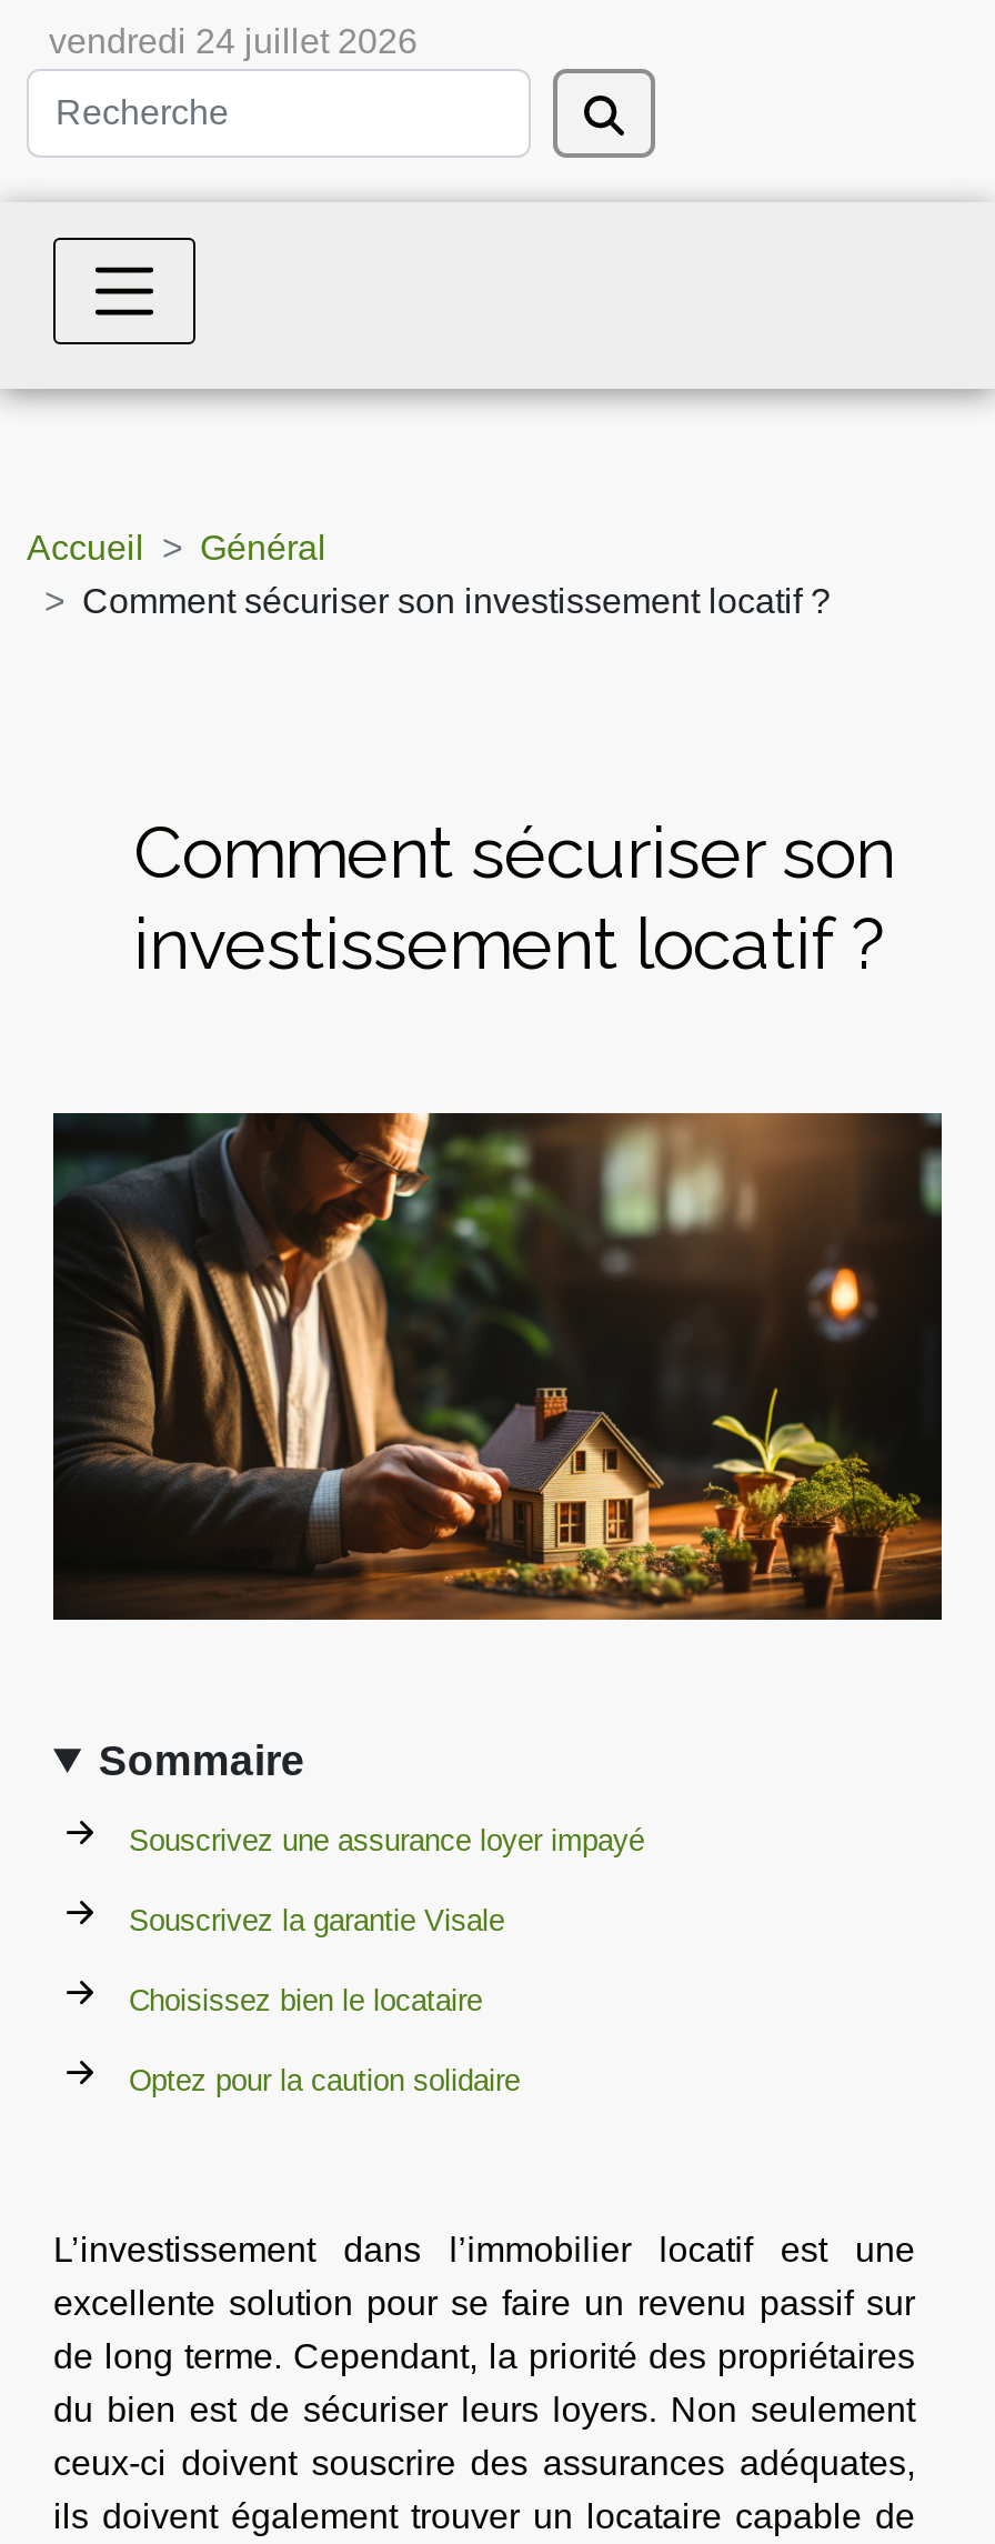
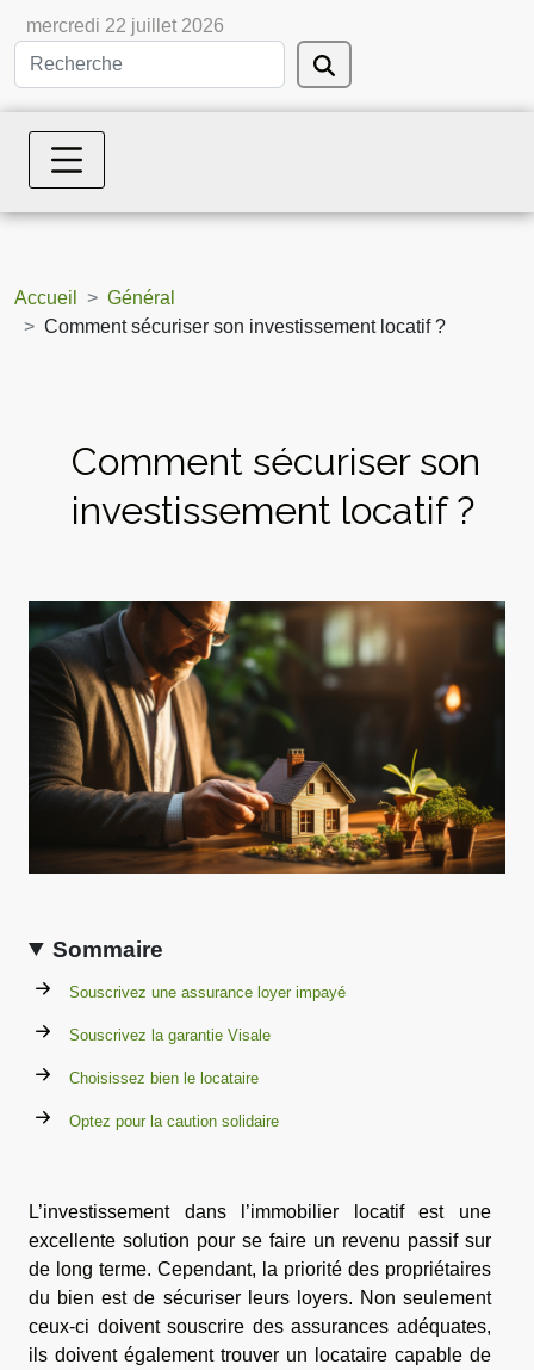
[49,22,418,60] vendredi 24 juillet 2026 -> [26,16,224,36] mercredi 22 juillet 2026

